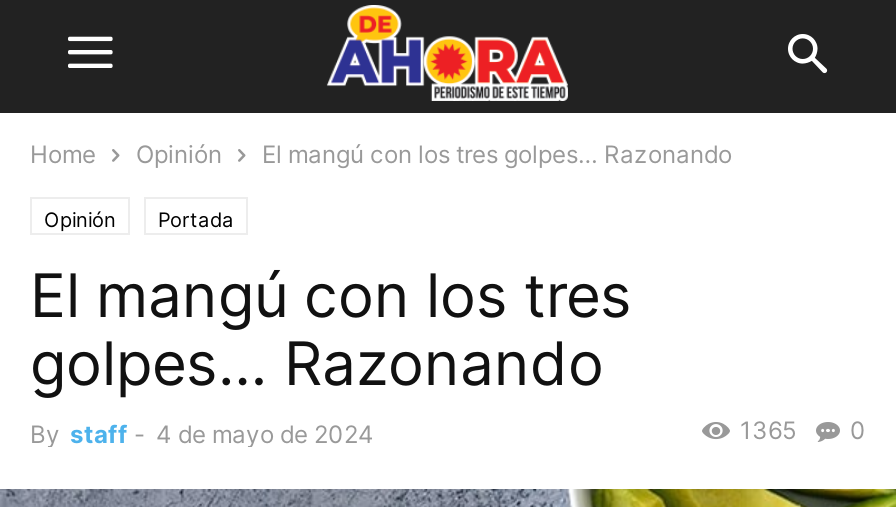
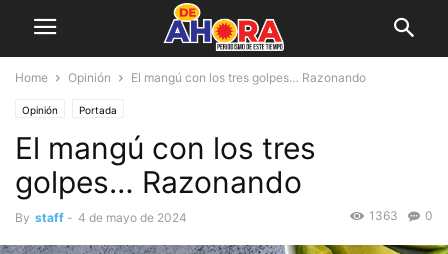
[740,415,866,445] 1365 0 -> [369,208,433,223] 1363 0

